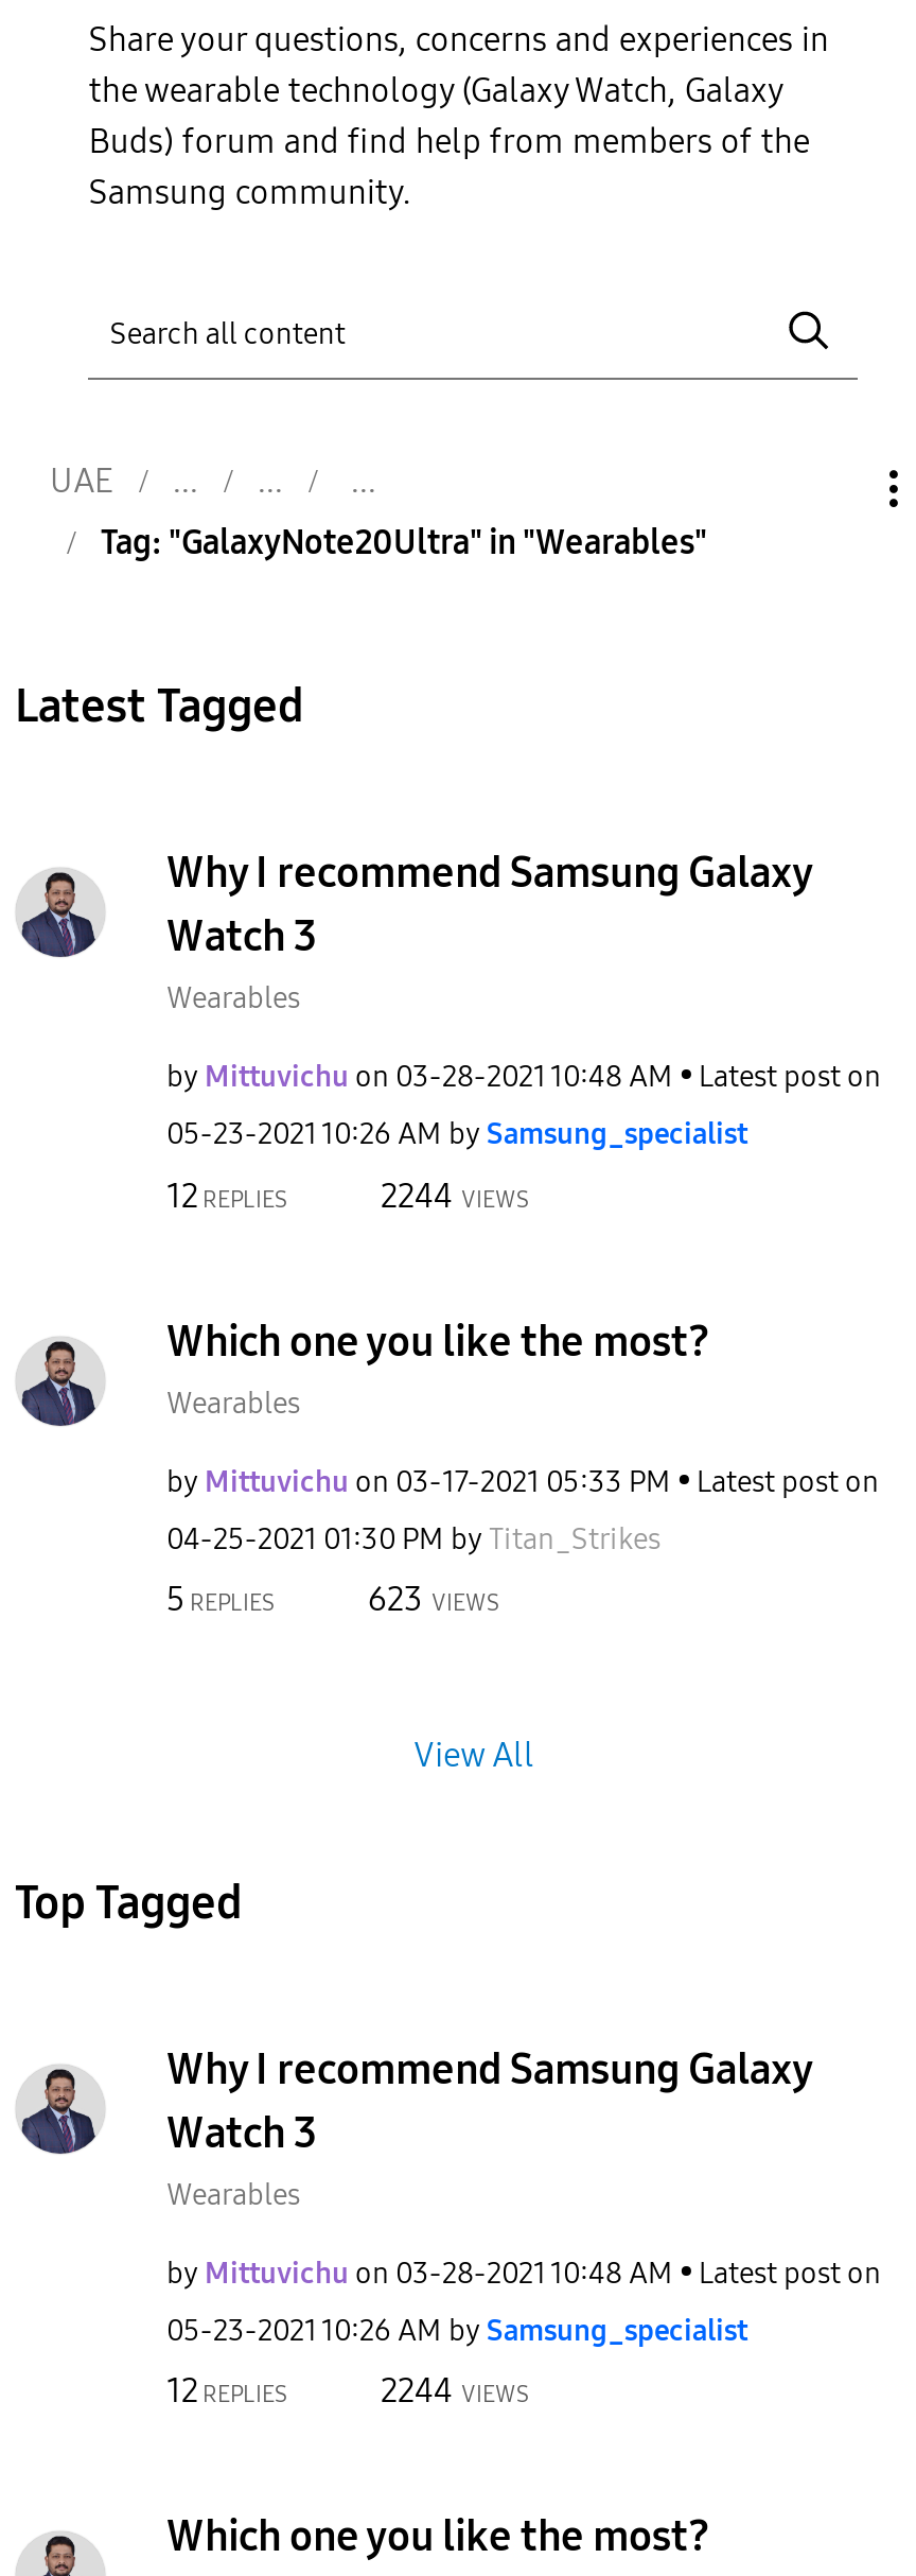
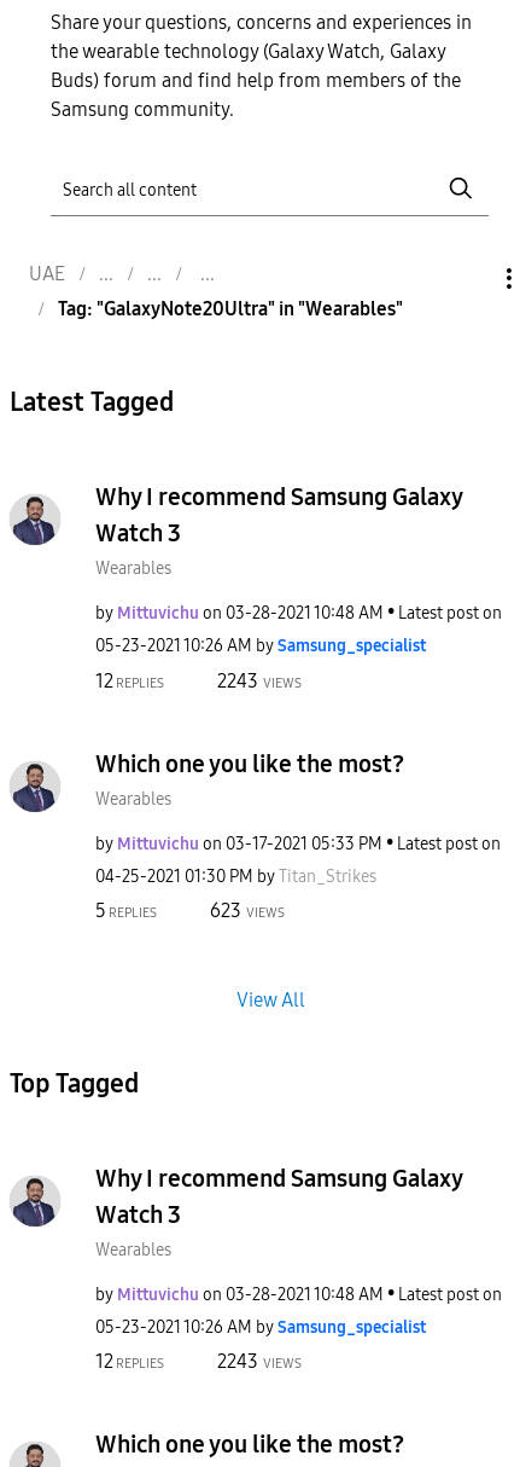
[381,1174,529,1215] 2244 VIEWS -> [217,669,302,692] 2243 VIEWS
[381,2370,529,2410] 2244 VIEWS -> [217,1350,302,1373] 2243 VIEWS

